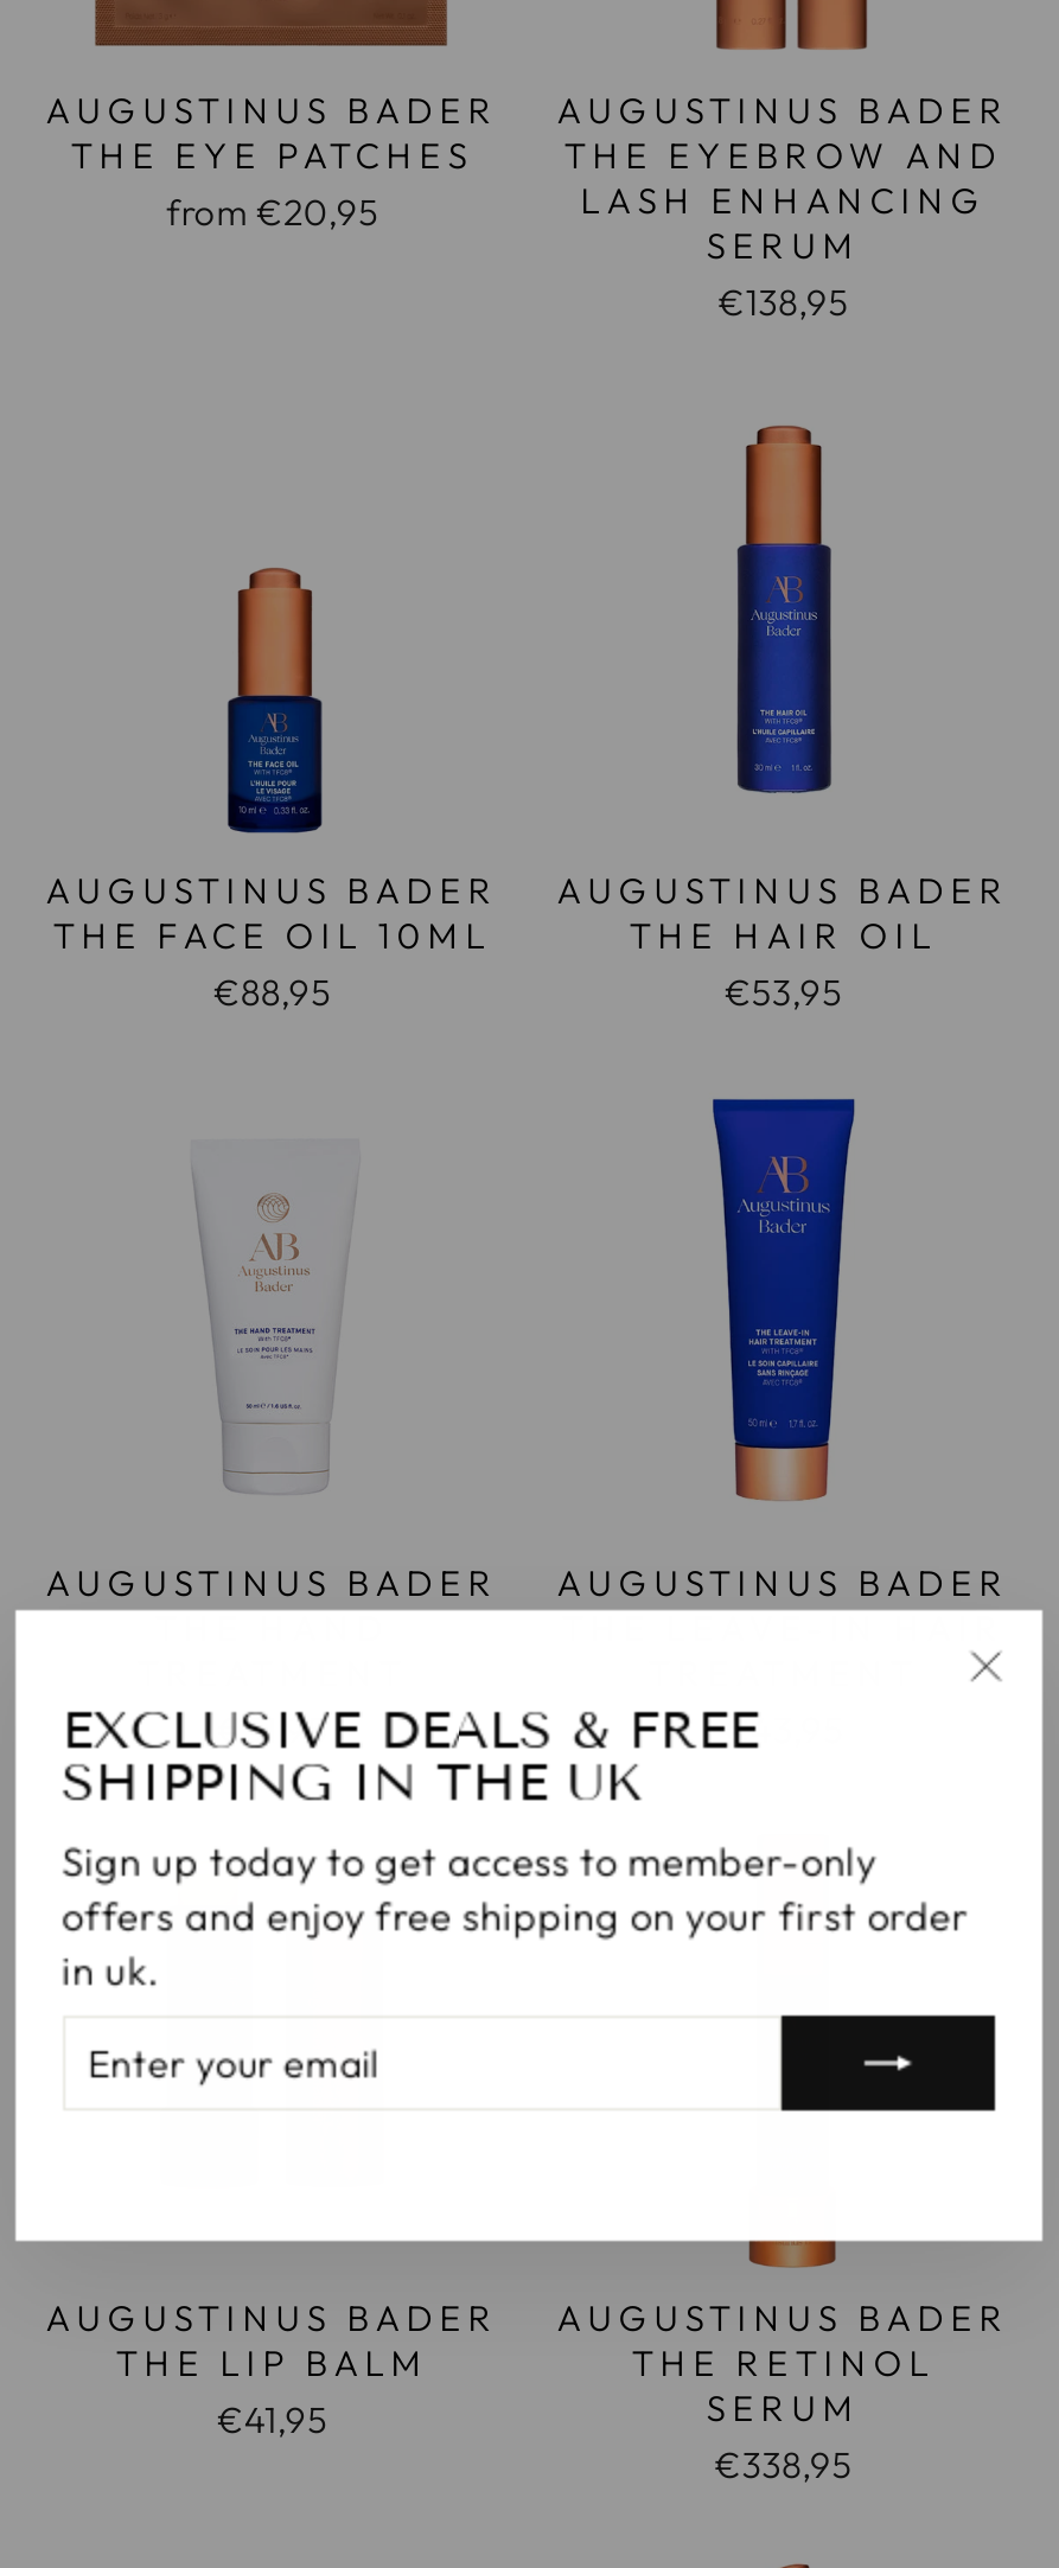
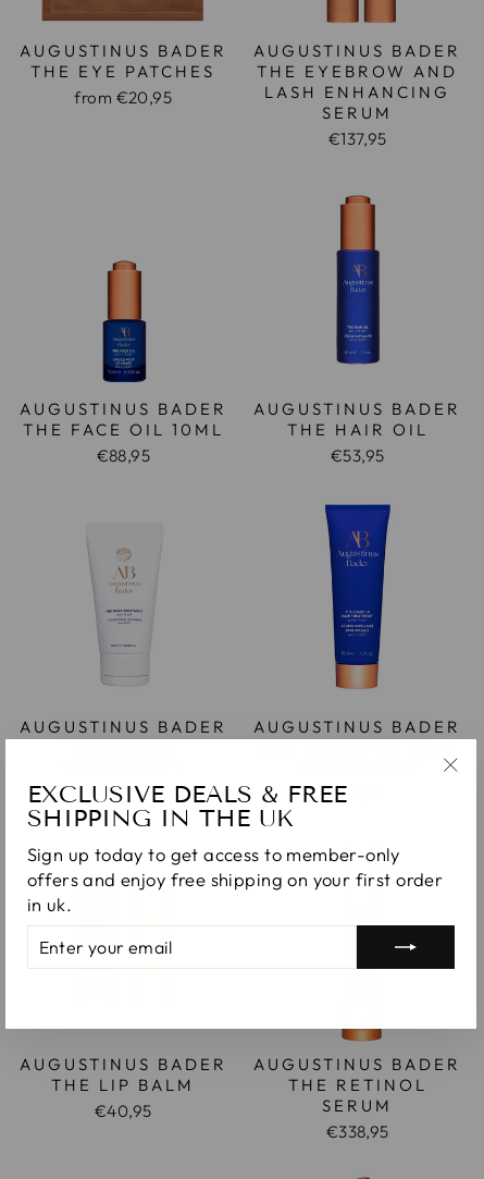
[718,279,848,324] €138,95 -> [328,128,387,149] €137,95
[217,2398,327,2443] €41,95 -> [95,1101,152,1121] €40,95

